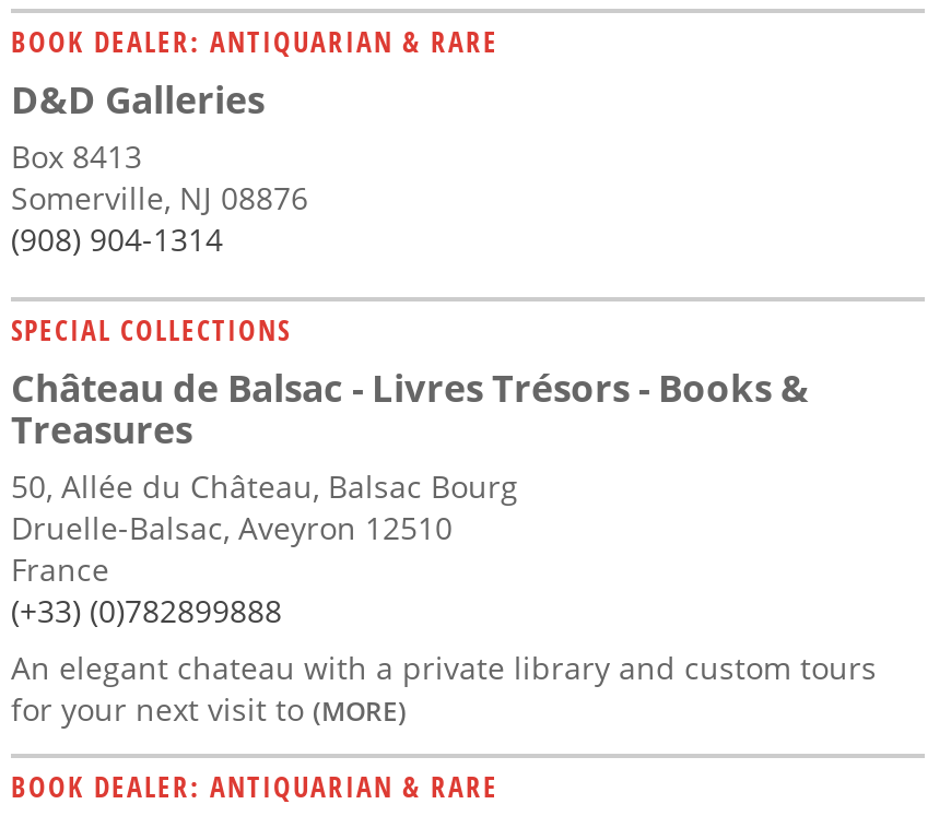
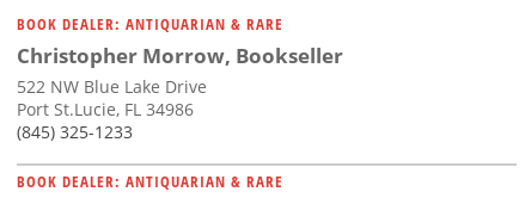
[11,75,877,730] D&D Galleries | Box 8413 | Somerville, NJ 08876 | (908) 904-1314 | SPECIAL COLLECTIONS | Château de Balsac - Livres Trésors - Books & | Treasures | 50, Allée du Château, Balsac Bourg | Druelle-Balsac, Aveyron 12510 | France | (+33) (0)782899888 | An elegant chateau with a private library and custom tours | for your next visit to (MORE) -> [17,42,343,143] Christopher Morrow, Bookseller | 522 NW Blue Lake Drive | Port St.Lucie, FL 34986 | (845) 325-1233

